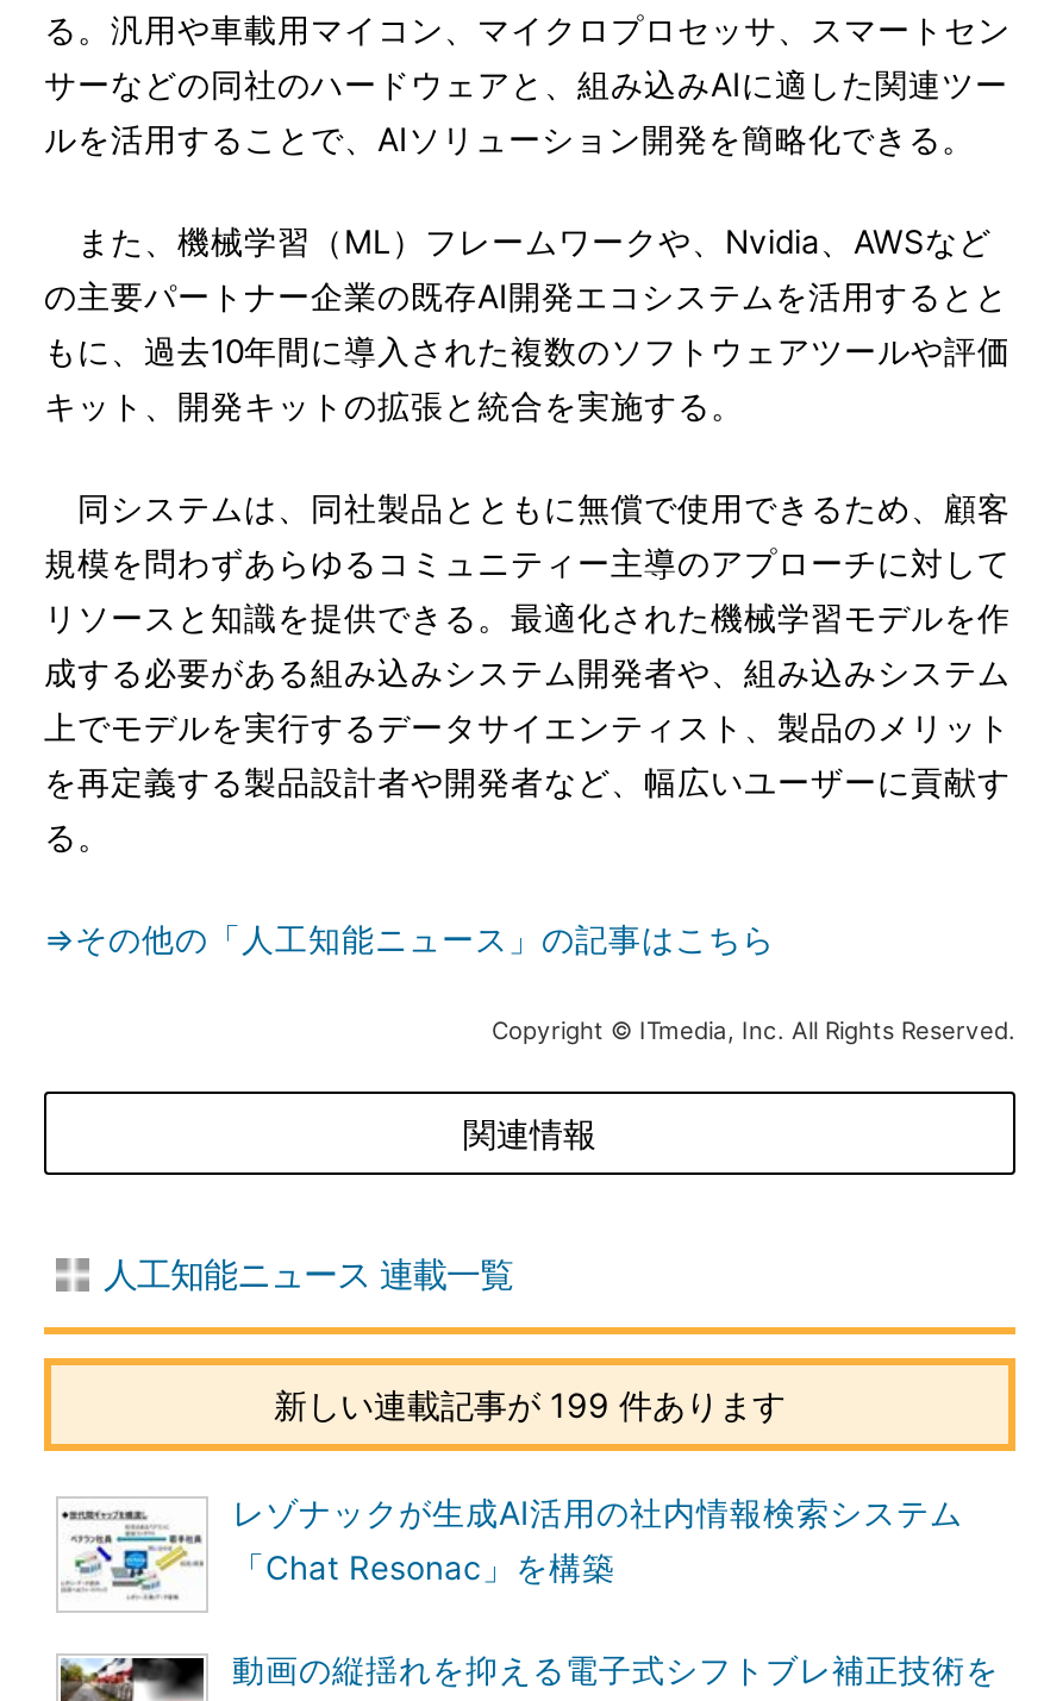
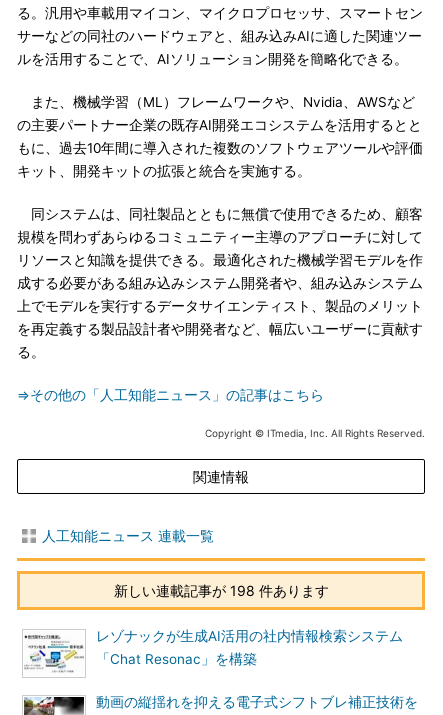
[274,1384,786,1425] 新しい連載記事が 199 件あります -> [113,582,328,599] 新しい連載記事が 198 件あります

